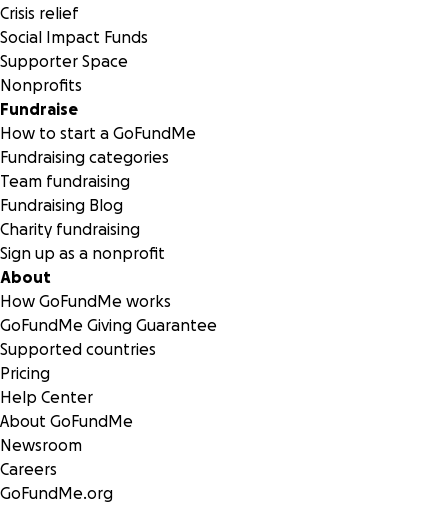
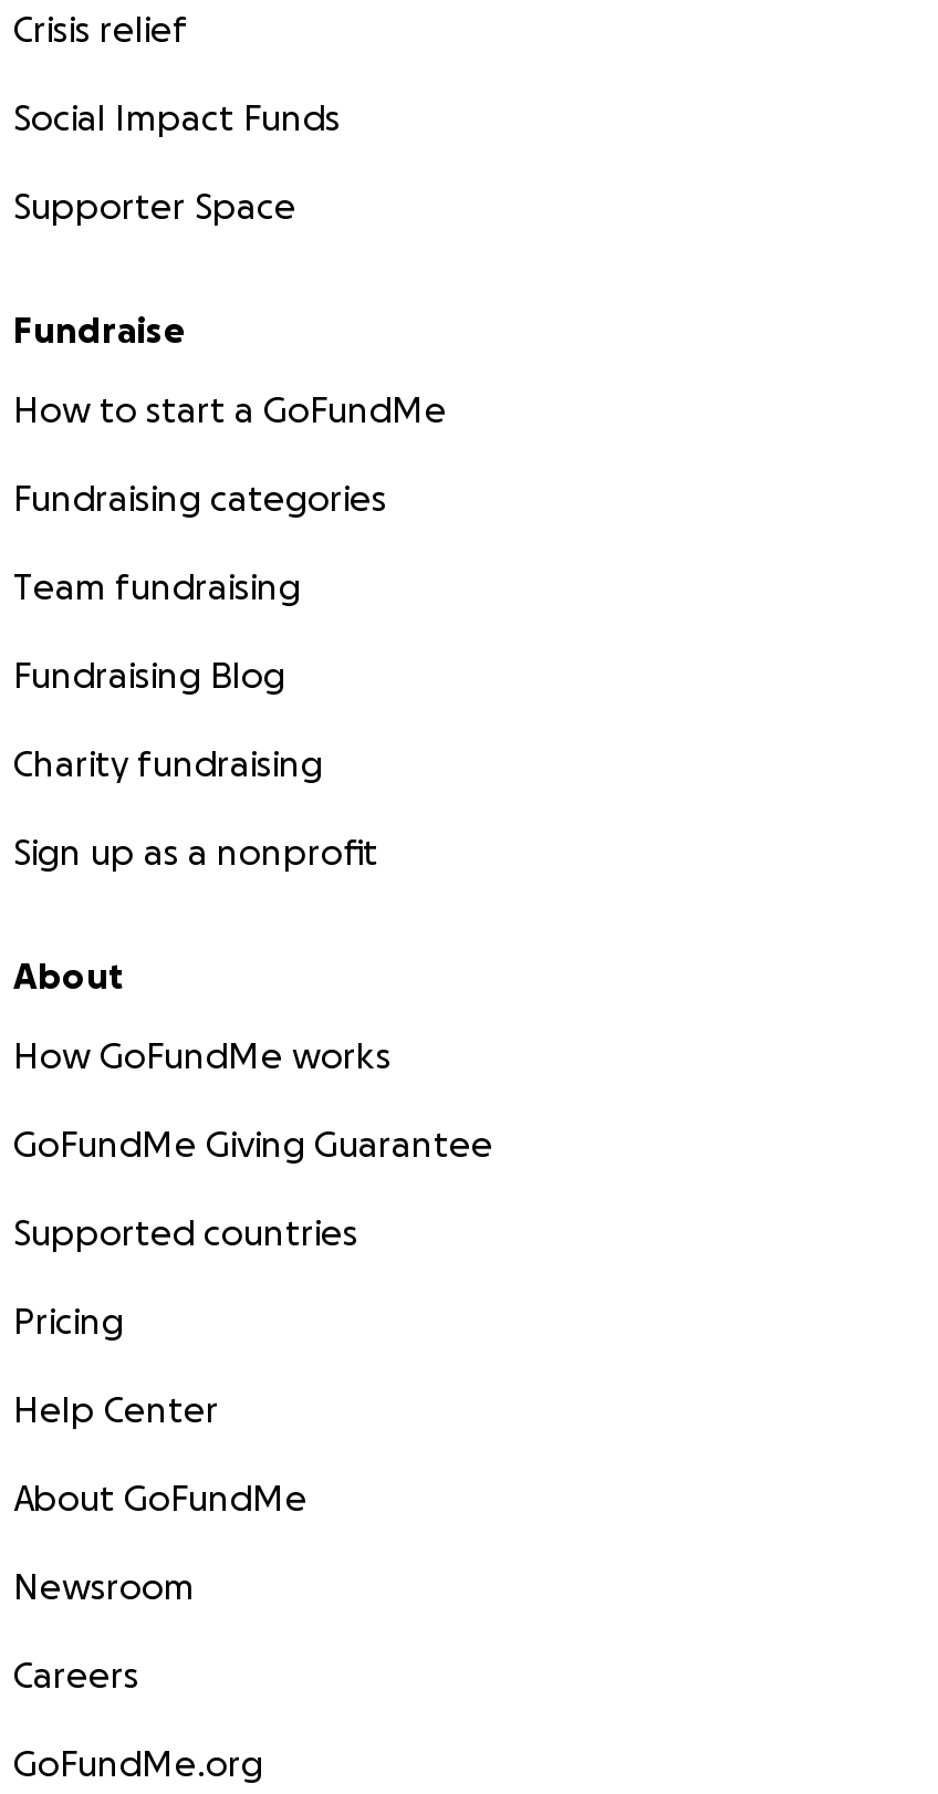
[0,76,82,94] Nonprofits -> none

